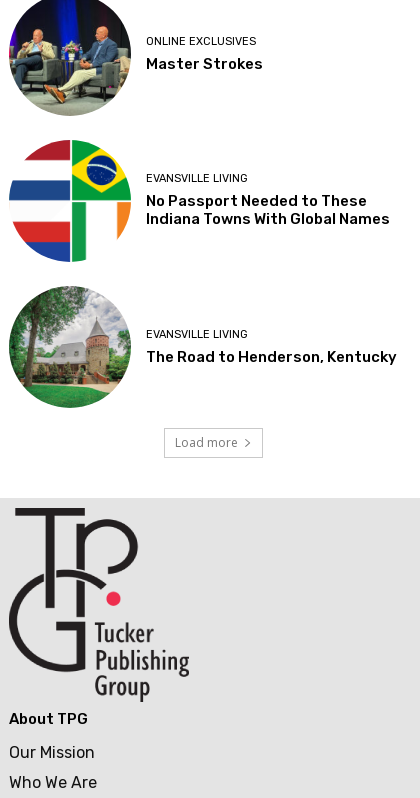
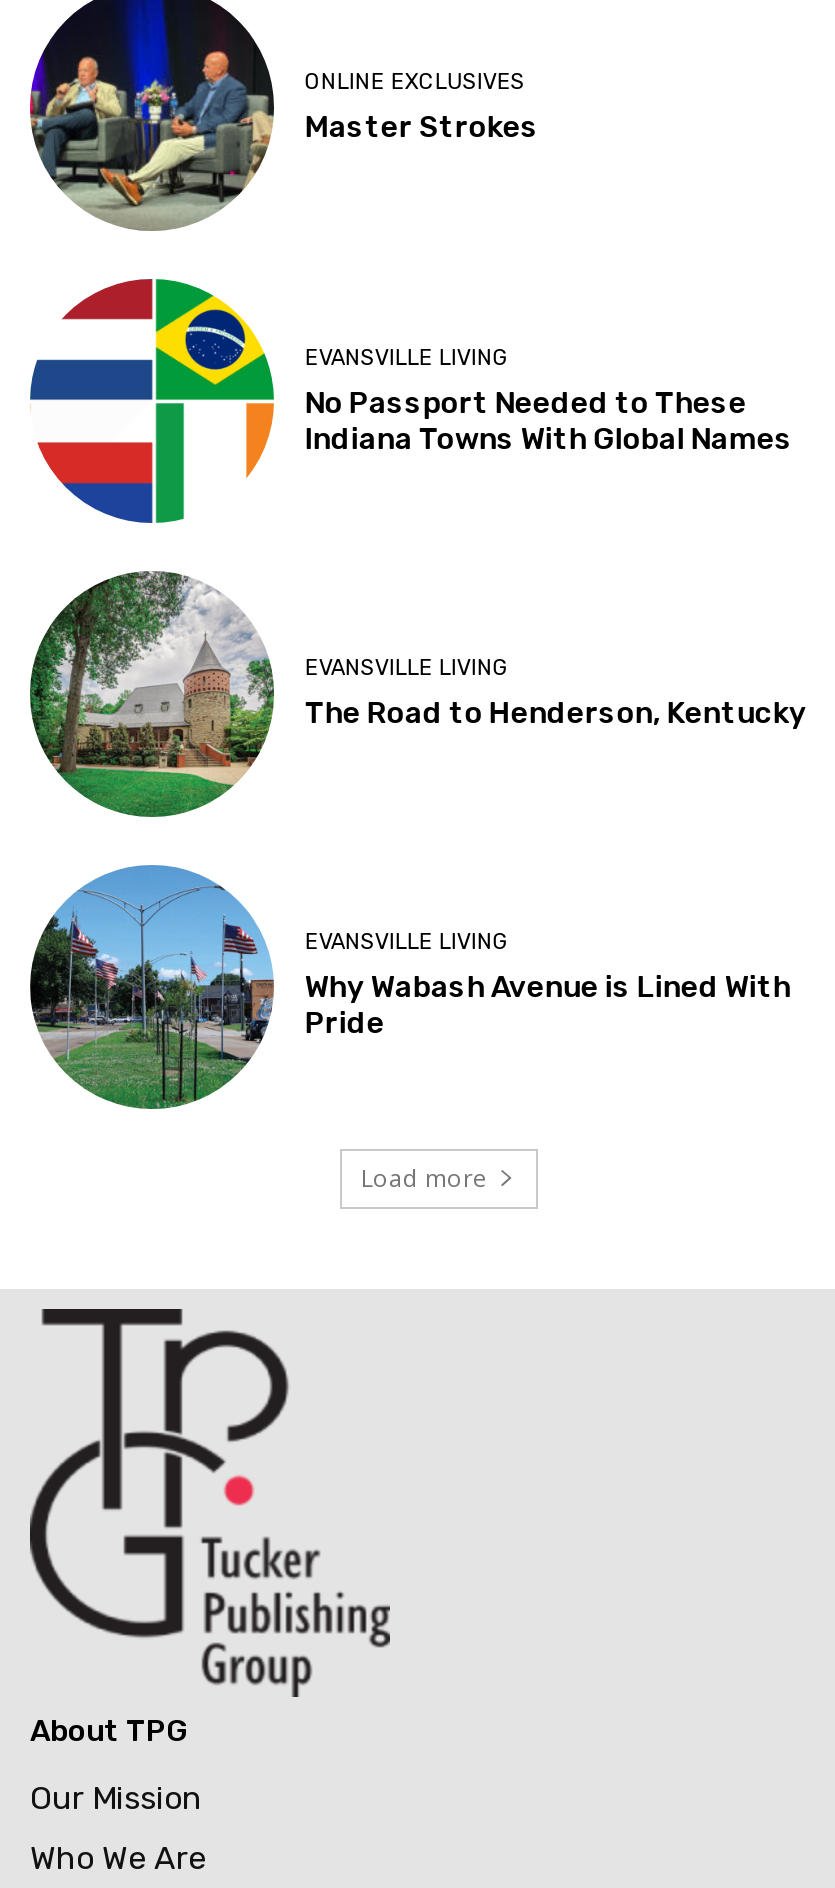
none -> [30,864,791,1110] [image] | EVANSVILLE LIVING | Why Wabash Avenue is Lined With | Pride

